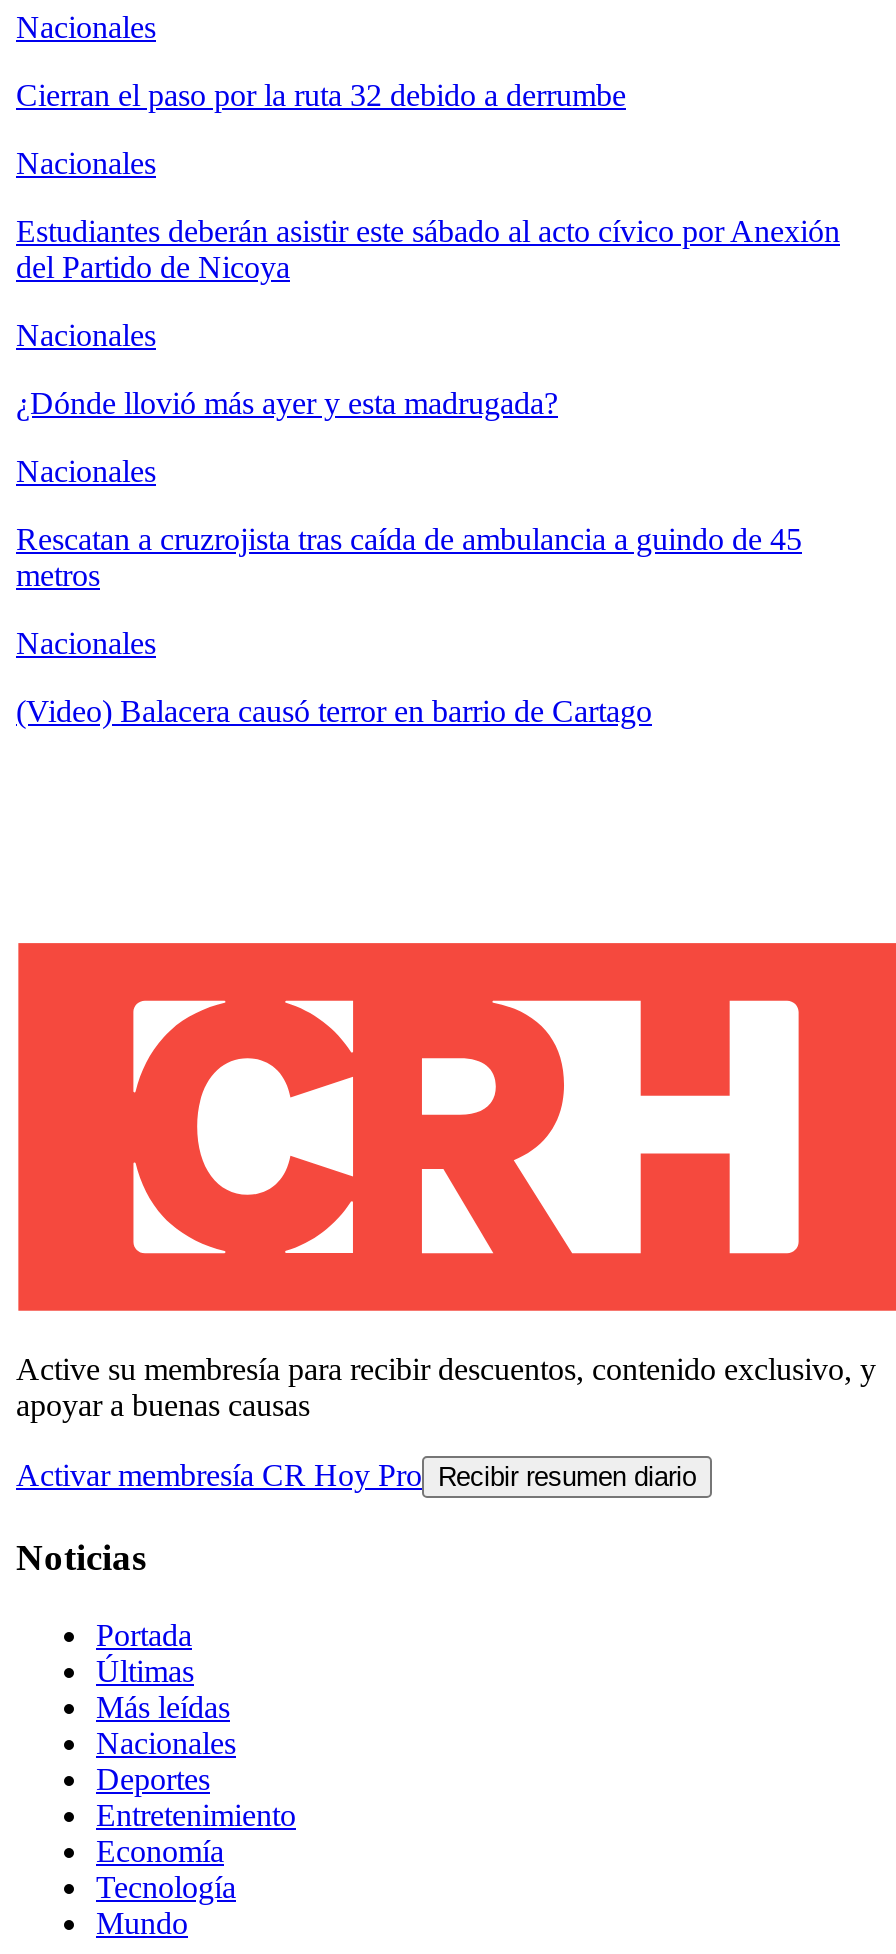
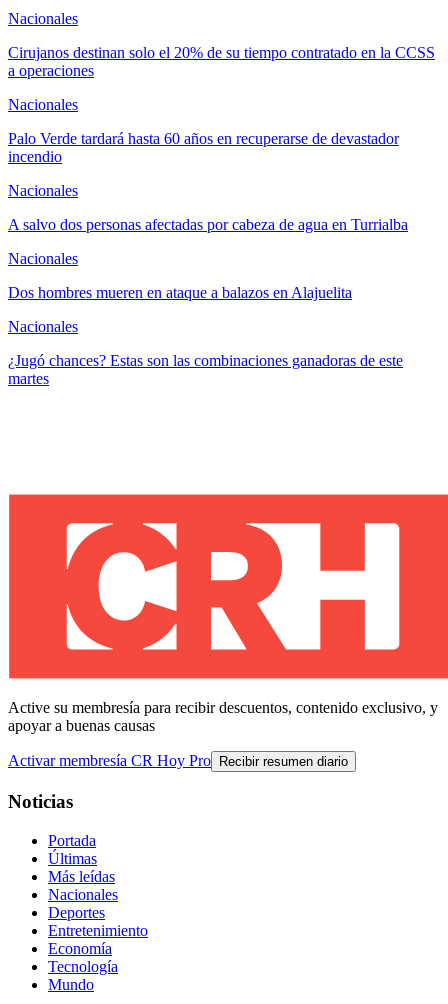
[16,78,626,112] Cierran el paso por la ruta 32 debido a derrumbe -> [8,44,435,79] Cirujanos destinan solo el 20% de su tiempo contratado en la CCSS | a operaciones
[16,214,840,284] Estudiantes deberán asistir este sábado al acto cívico por Anexión | del Partido de Nicoya -> [8,130,399,165] Palo Verde tardará hasta 60 años en recuperarse de devastador | incendio
[16,386,558,420] ¿Dónde llovió más ayer y esta madrugada? -> [8,216,408,233] A salvo dos personas afectadas por cabeza de agua en Turrialba
[16,522,802,592] Rescatan a cruzrojista tras caída de ambulancia a guindo de 45 | metros -> [8,284,352,301] Dos hombres mueren en ataque a balazos en Alajuelita
[16,694,652,728] (Video) Balacera causó terror en barrio de Cartago -> [8,352,403,387] ¿Jugó chances? Estas son las combinaciones ganadoras de este | martes

